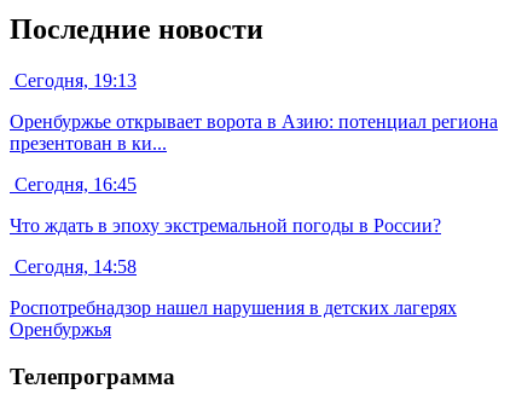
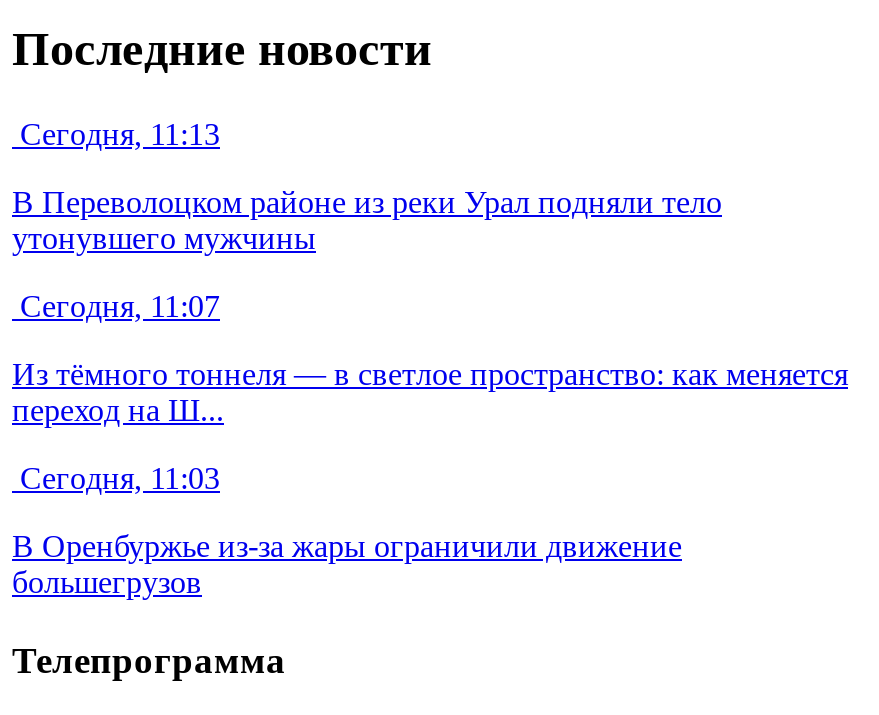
[15,70,137,91] Сегодня, 19:13 -> [20,117,220,151] Сегодня, 11:13
[10,111,498,153] Оренбуржье открывает ворота в Азию: потенциал региона | презентован в ки... -> [12,185,722,255] В Переволоцком районе из реки Урал подняли тело | утонувшего мужчины
[15,174,137,195] Сегодня, 16:45 -> [20,289,220,323] Сегодня, 11:07
[10,215,441,236] Что ждать в эпоху экстремальной погоды в России? -> [12,357,848,427] Из тёмного тоннеля — в светлое пространство: как меняется | переход на Ш...
[15,256,137,277] Сегодня, 14:58 -> [20,461,220,495] Сегодня, 11:03
[10,297,457,340] Роспотребнадзор нашел нарушения в детских лагерях | Оренбуржья -> [12,529,682,599] В Оренбуржье из-за жары ограничили движение | большегрузов

